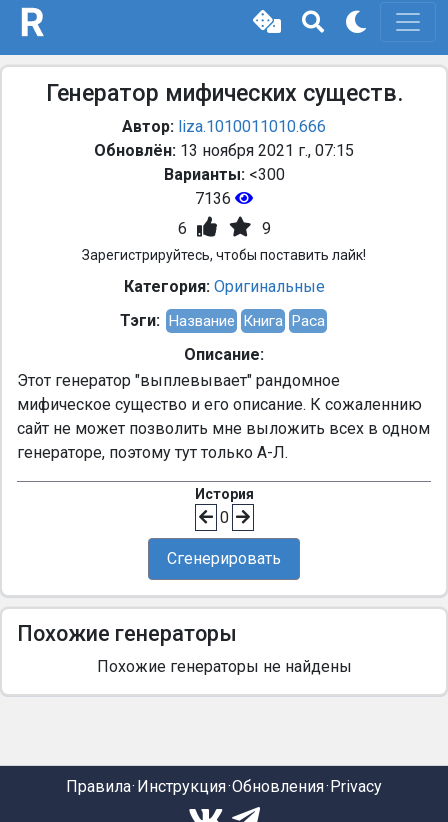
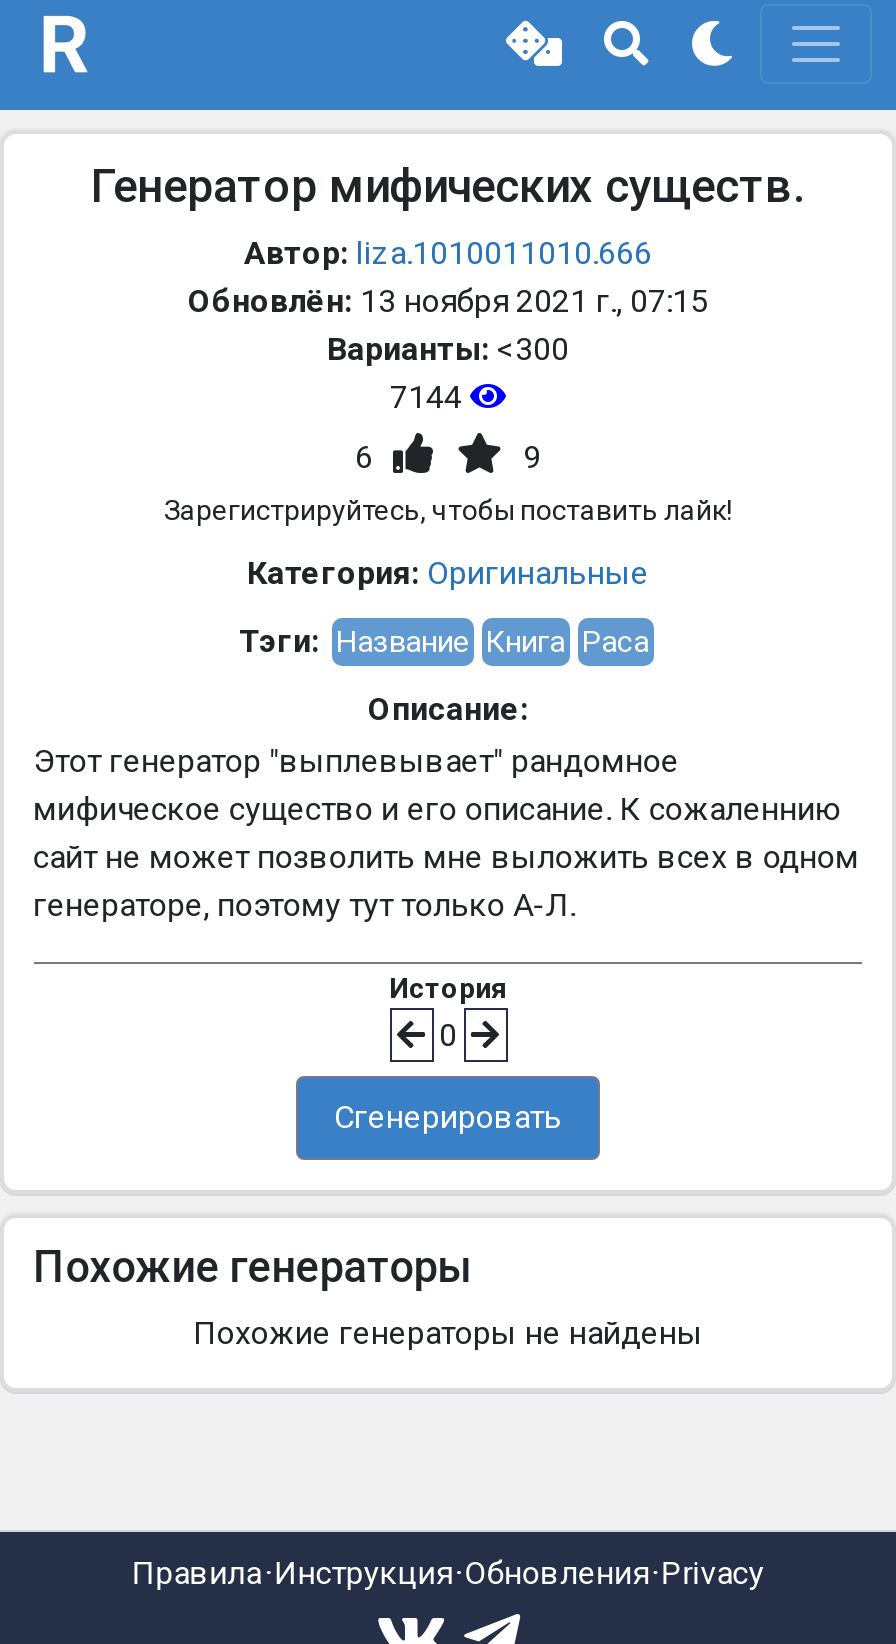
[195,189,231,208] 7136 -> [390,377,462,415] 7144

